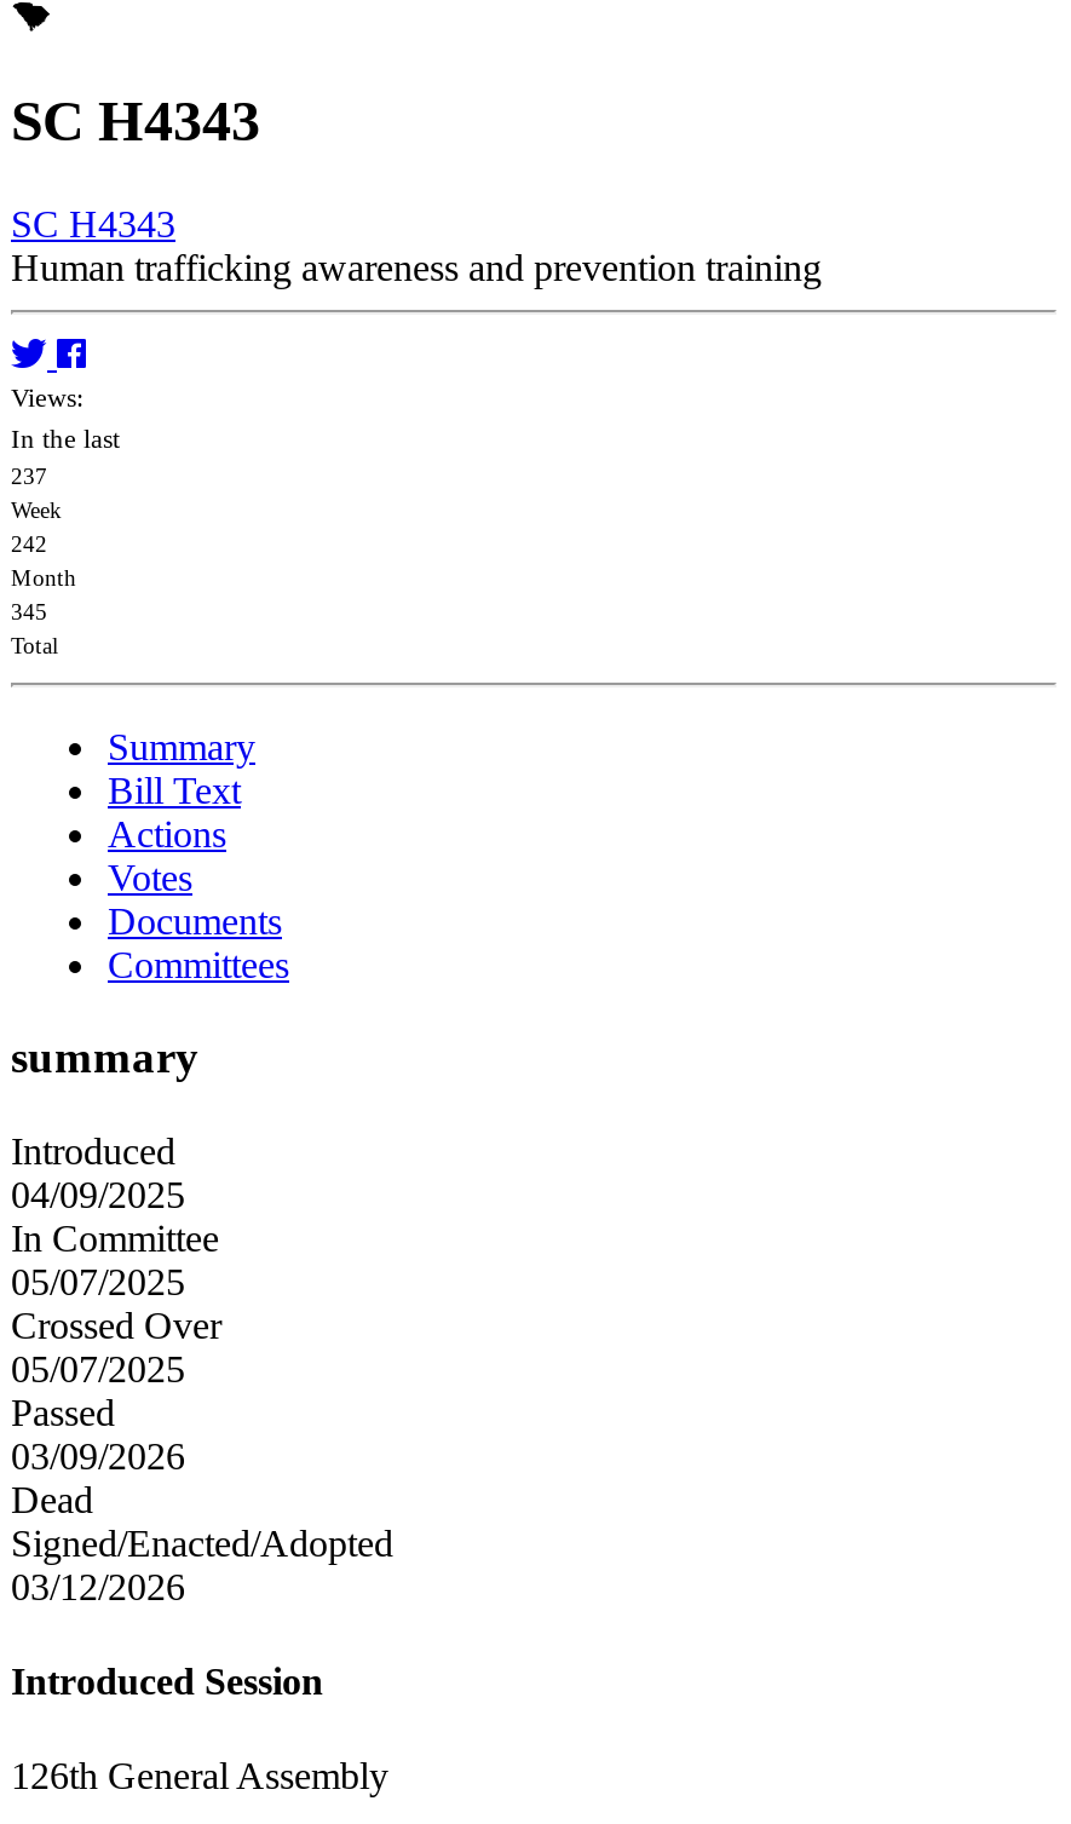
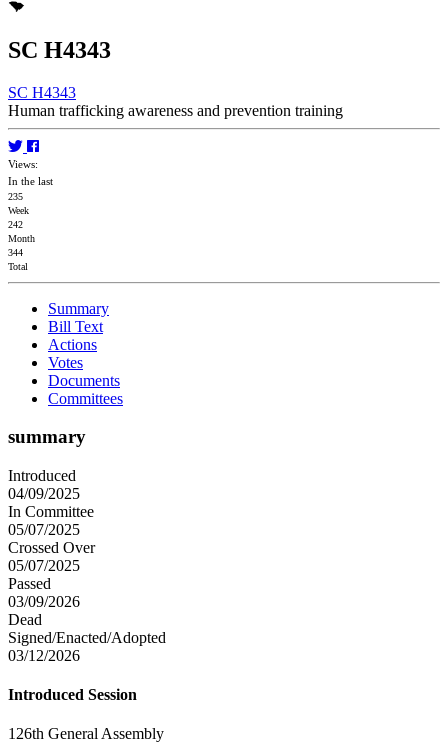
[11,461,47,488] 237 -> [8,190,23,201] 235
[11,597,47,623] 345 -> [8,246,23,257] 344

